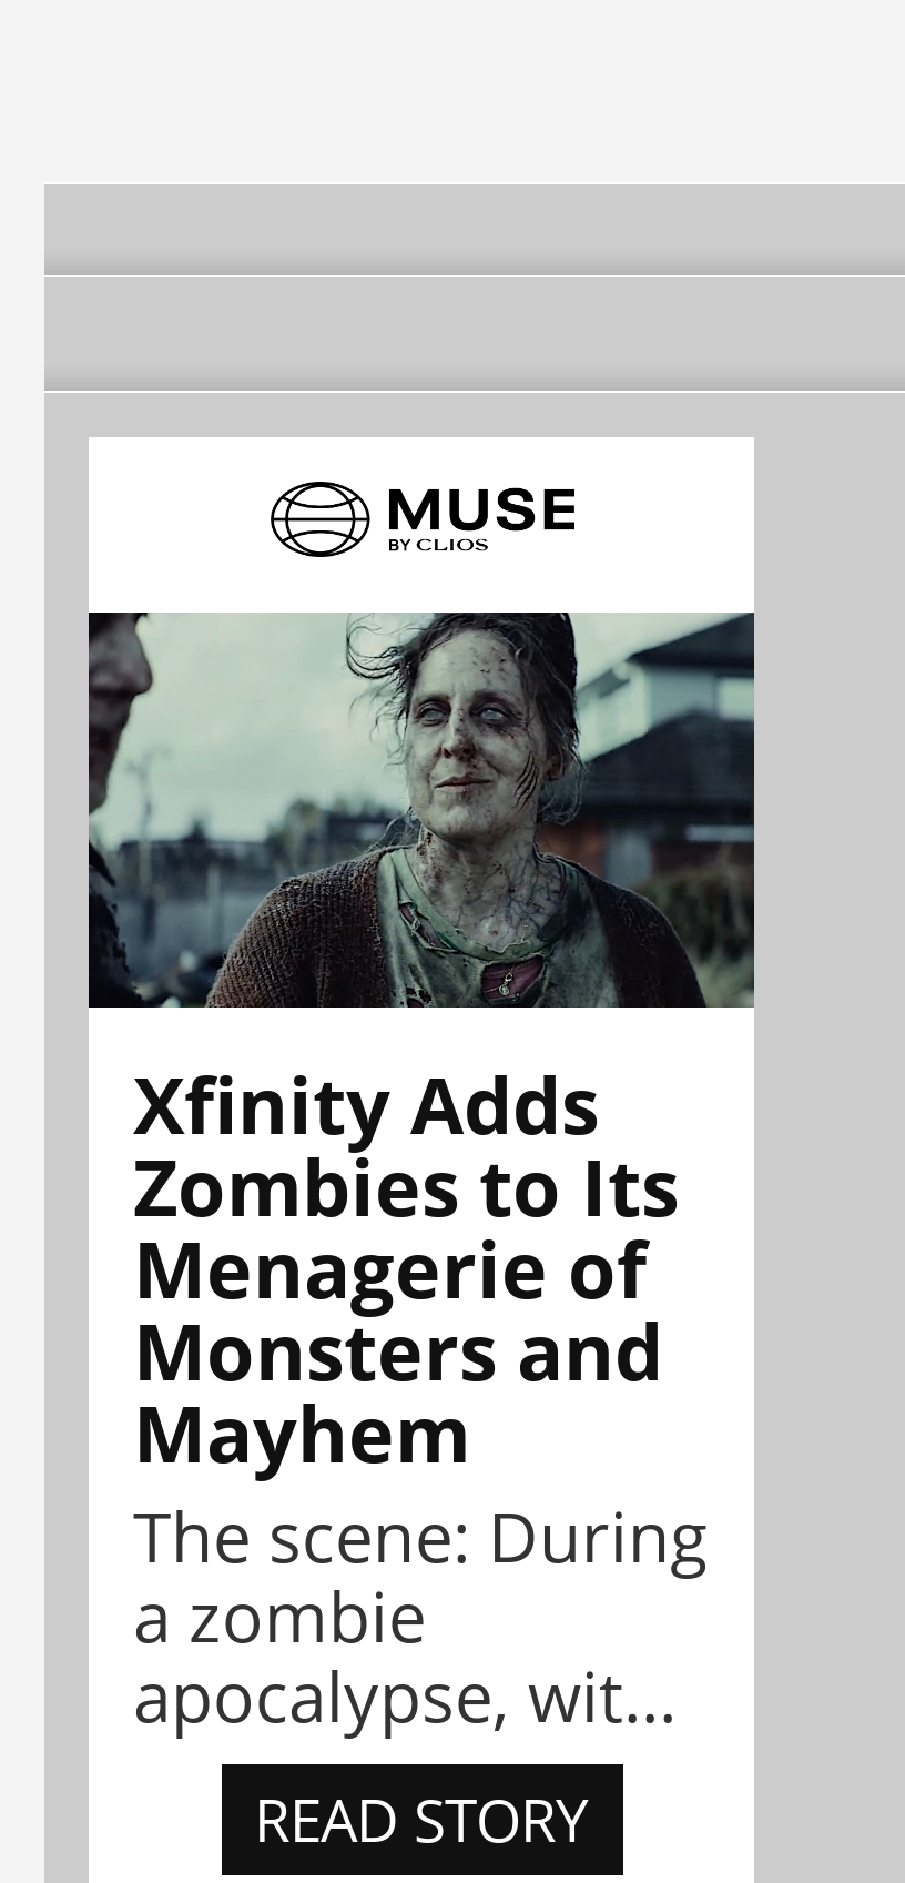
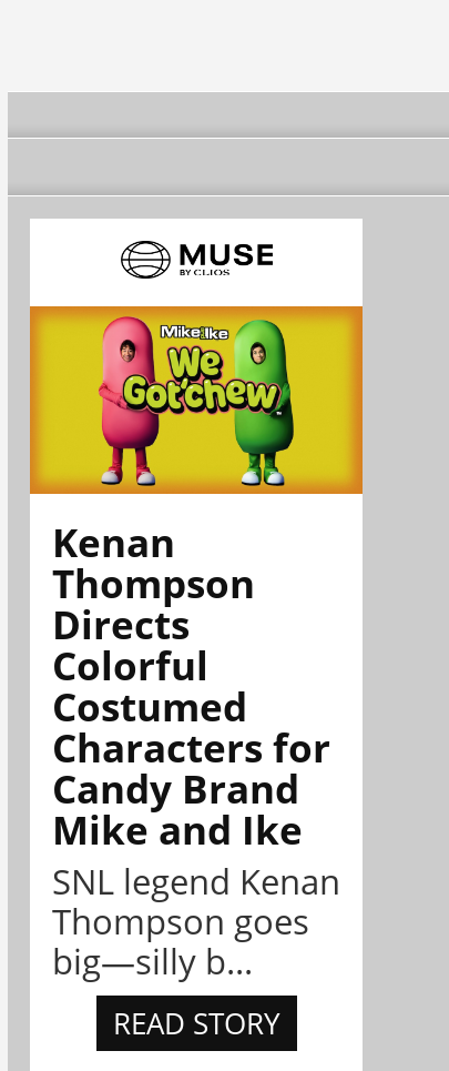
[87,610,756,1742] [image] | Xfinity Adds | Zombies to Its | Menagerie of | Monsters and | Mayhem | The scene: During | a zombie | apocalypse, wit... -> [29,305,364,984] [image] | Kenan | Thompson | Directs | Colorful | Costumed | Characters for | Candy Brand | Mike and Ike | SNL legend Kenan | Thompson goes | big—silly b...

